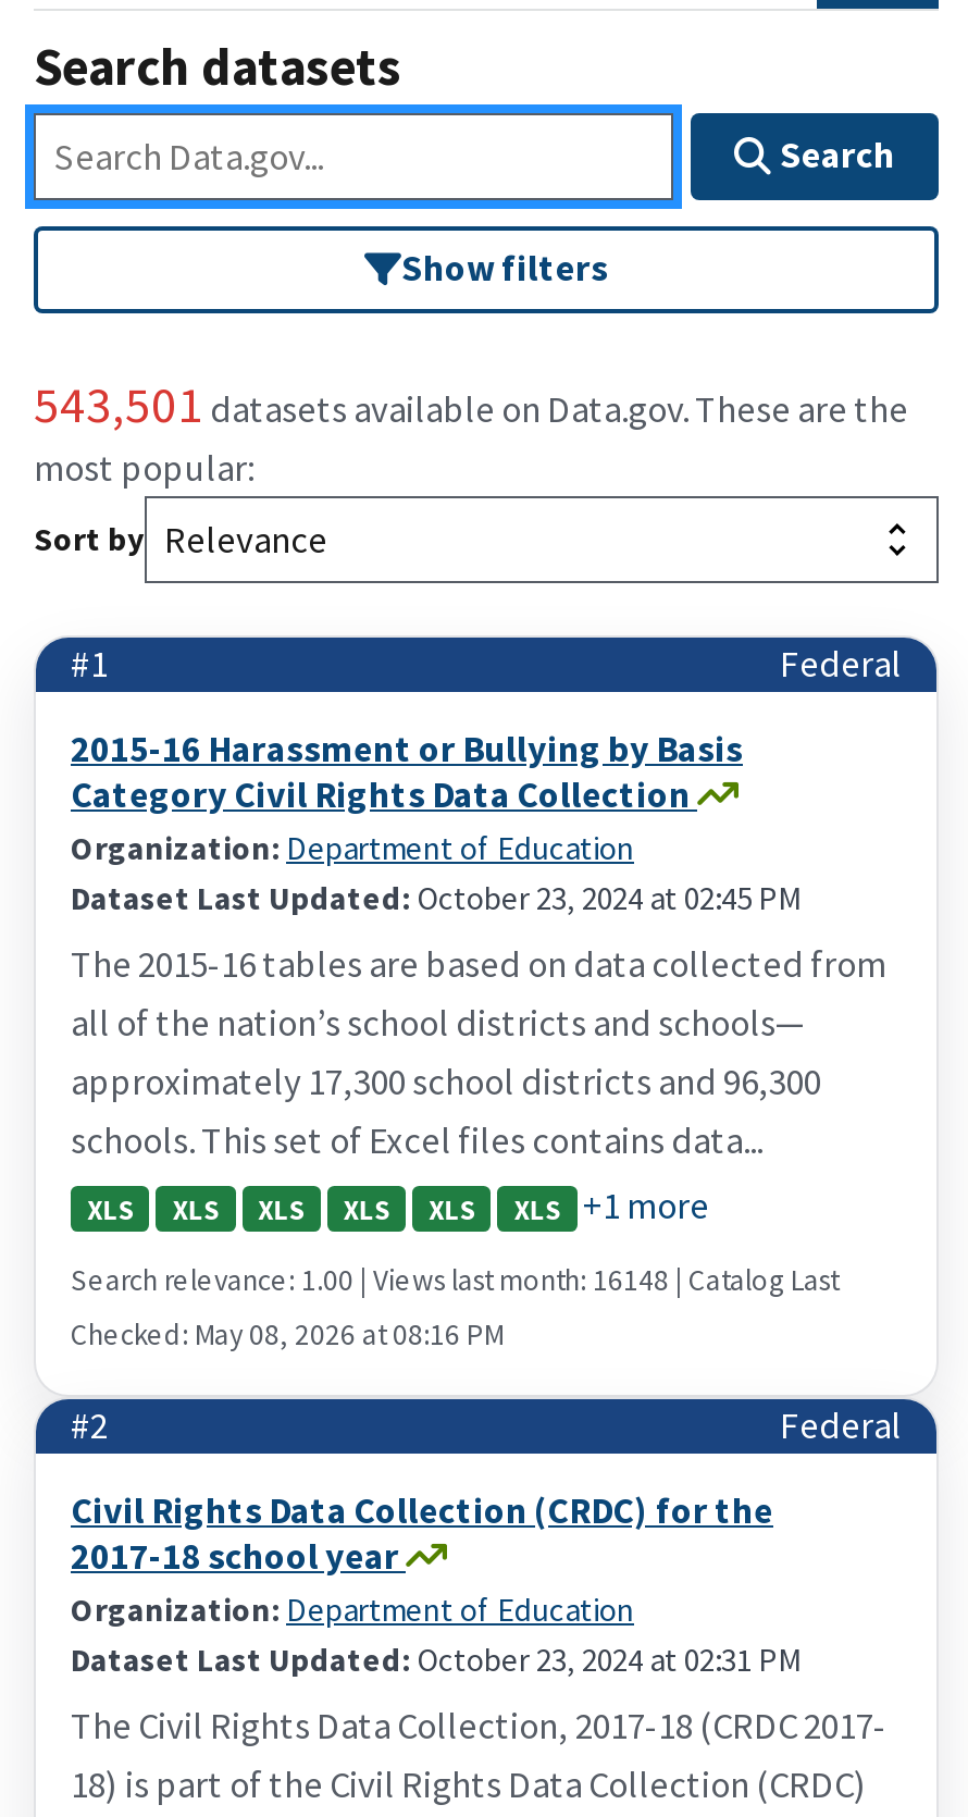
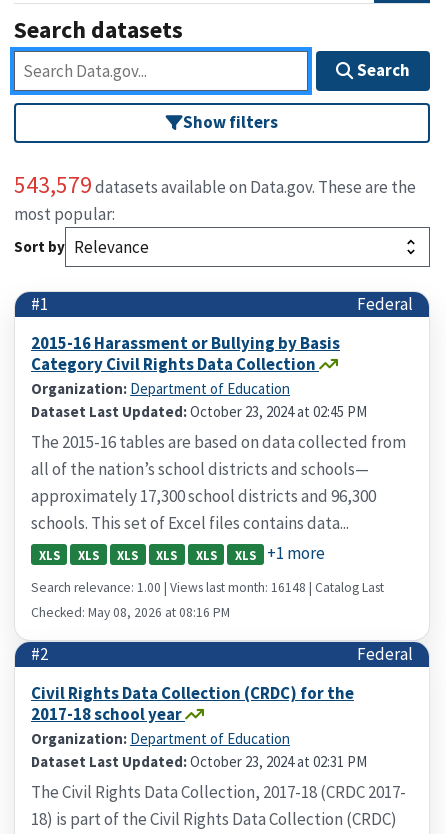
[34,372,908,435] 543,501 datasets available on Data.gov. These are the -> [14,170,416,199] 543,579 datasets available on Data.gov. These are the

